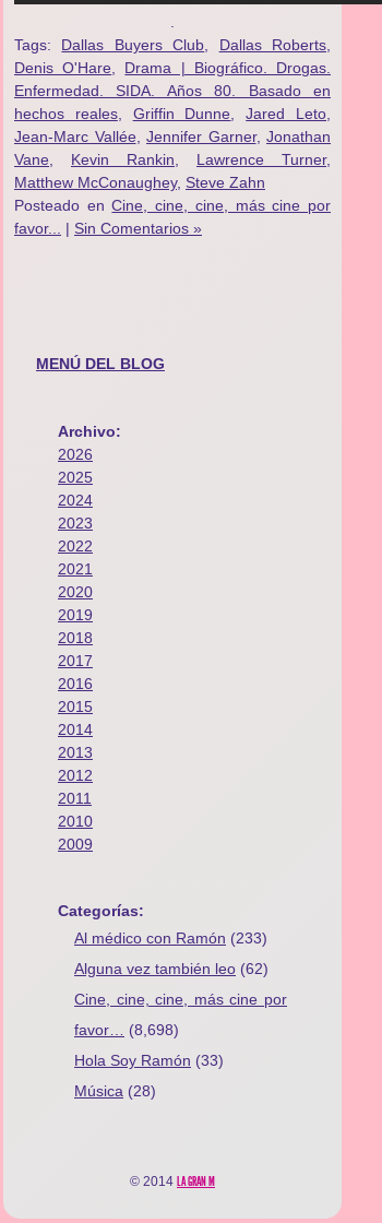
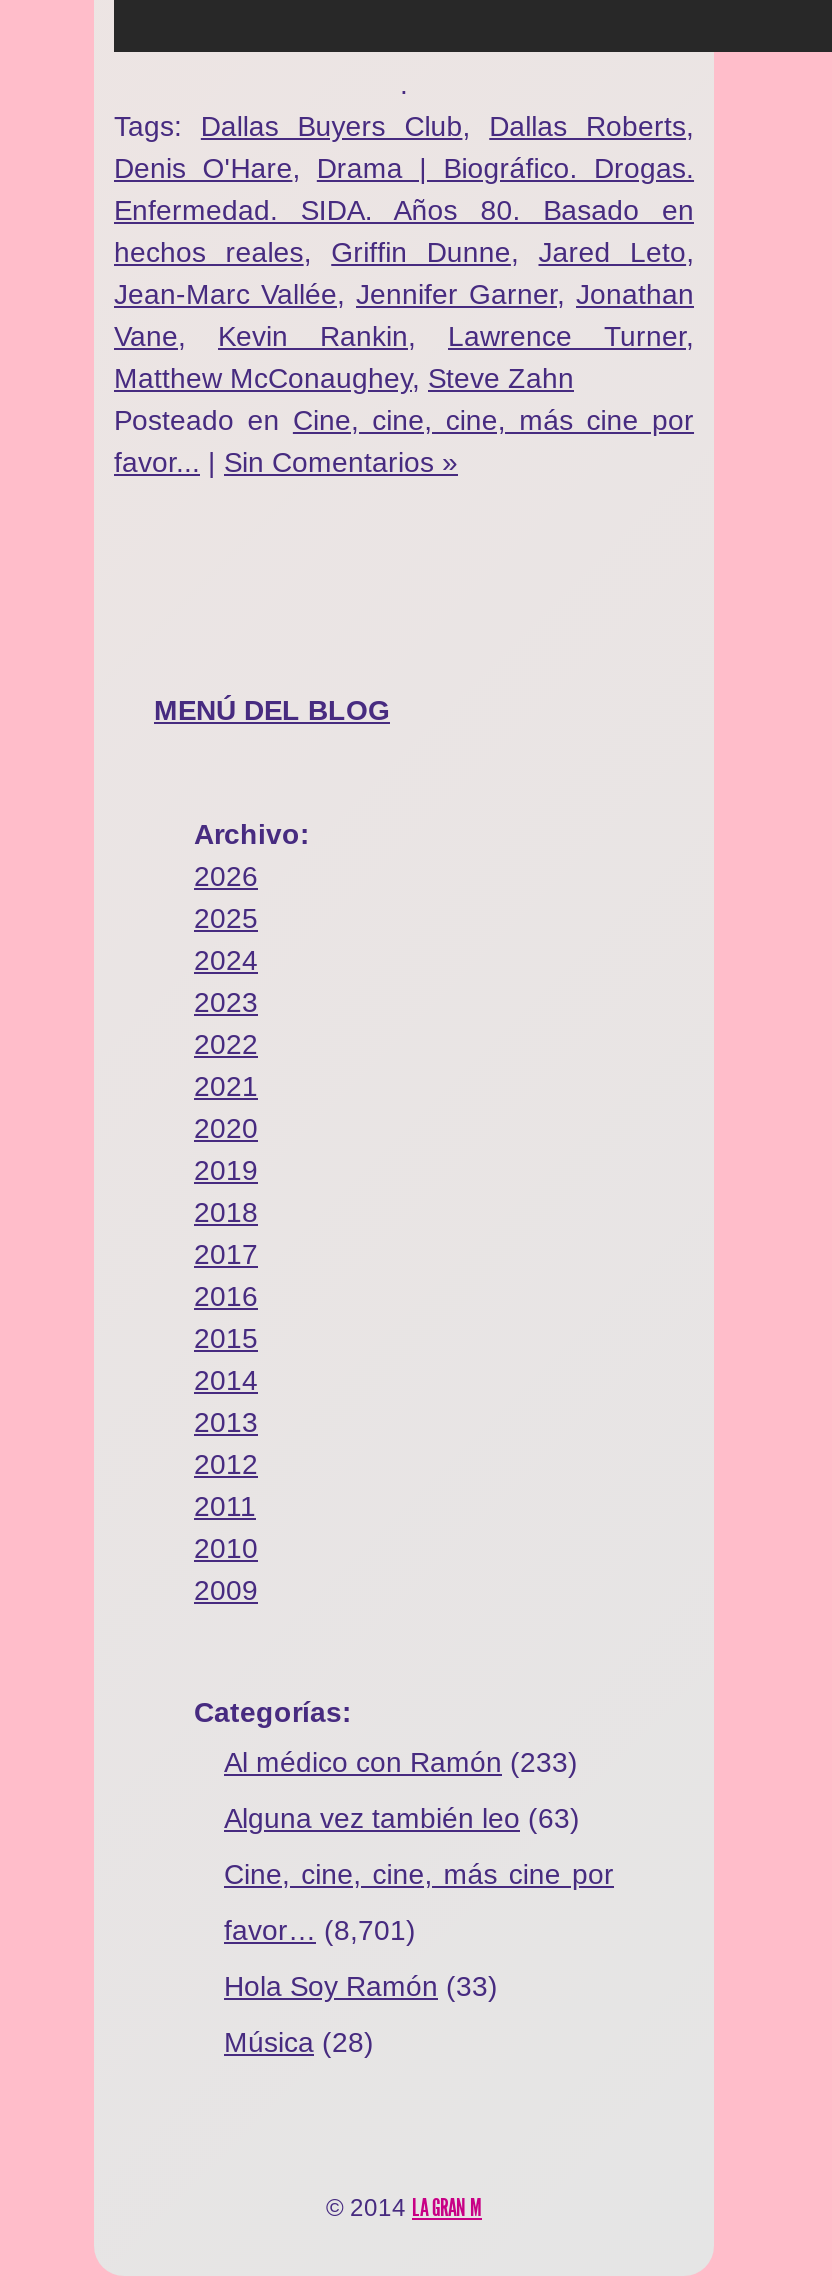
[74,960,268,977] Alguna vez también leo (62) -> [224,1802,580,1834] Alguna vez también leo (63)
[74,1021,179,1038] favor… (8,698) -> [224,1914,416,1946] favor… (8,701)

